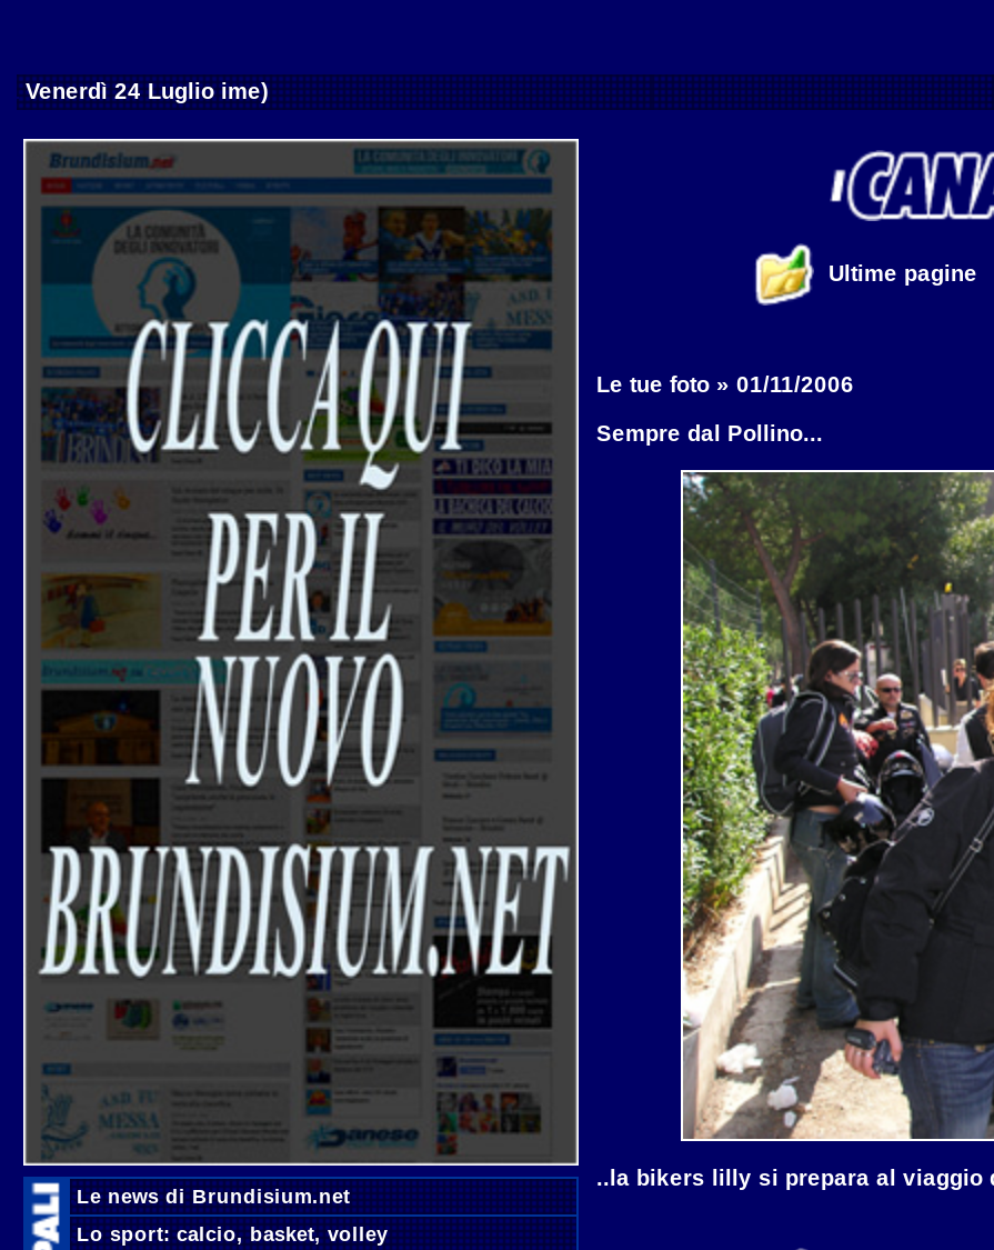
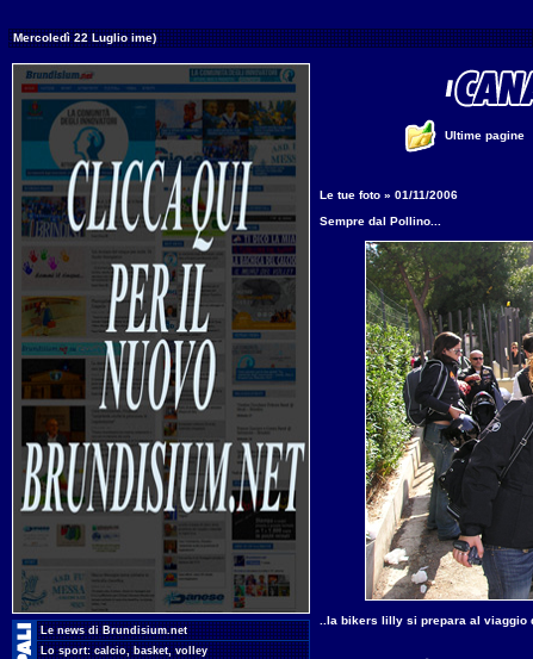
[26,79,268,103] Venerdì 24 Luglio ime) -> [13,31,156,44] Mercoledì 22 Luglio ime)

